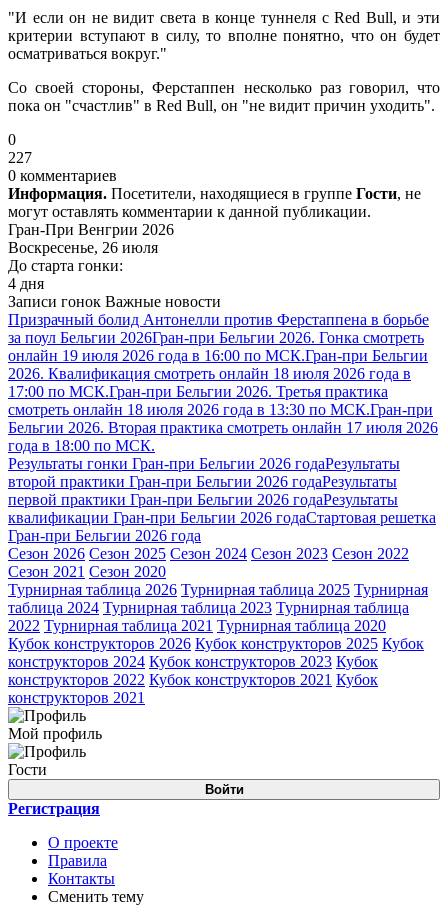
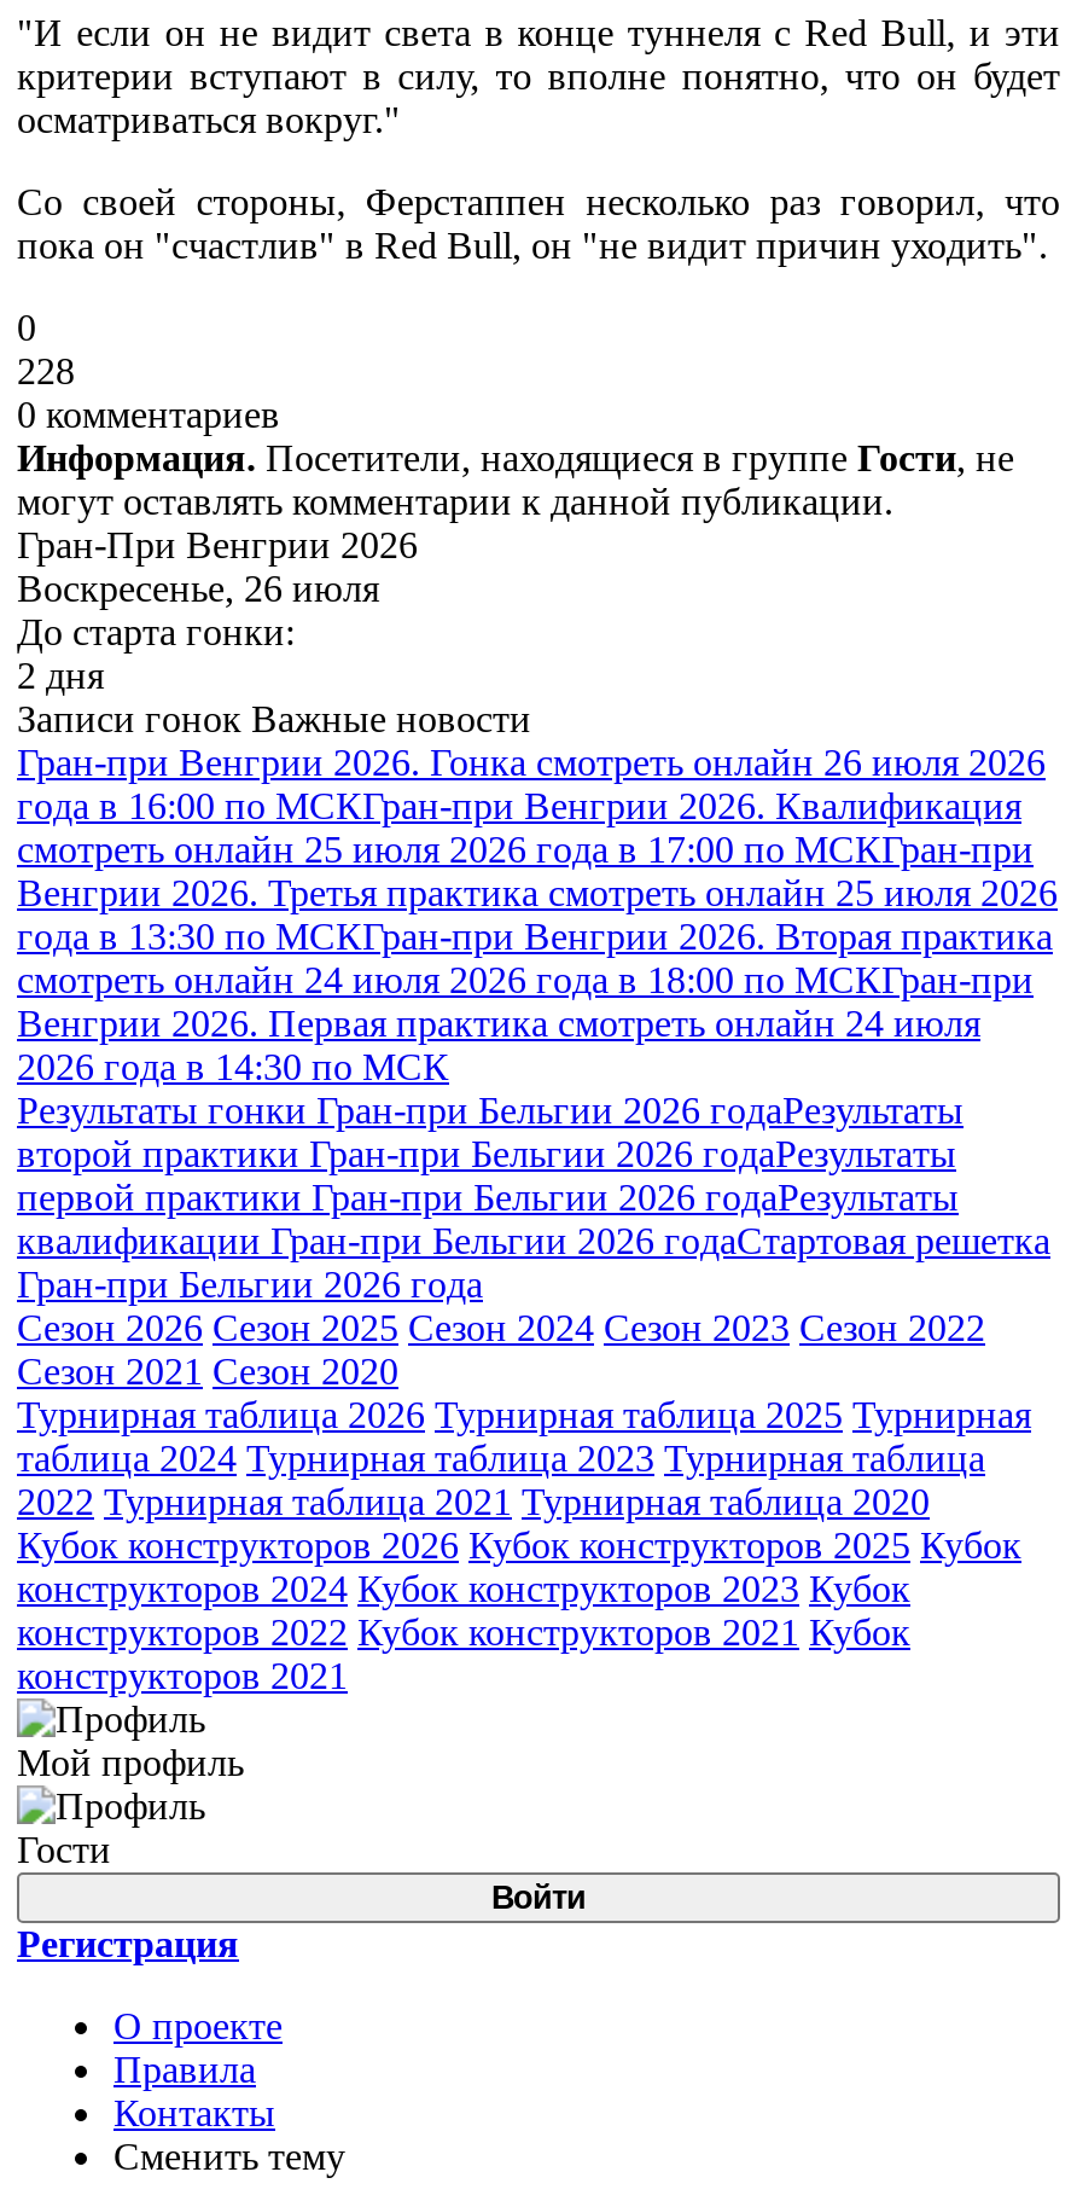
[8,149,32,166] 227 -> [17,351,75,392] 228
[8,275,44,292] 4 дня -> [17,655,104,697] 2 дня
[8,311,438,454] Призрачный болид Антонелли против Ферстаппена в борьбе | за поул Бельгии 2026Гран-при Бельгии 2026. Гонка смотреть | онлайн 19 июля 2026 года в 16:00 по МСК.Гран-при Бельгии | 2026. Квалификация смотреть онлайн 18 июля 2026 года в | 17:00 по МСК.Гран-при Бельгии 2026. Третья практика | смотреть онлайн 18 июля 2026 года в 13:30 по МСК.Гран-при | Бельгии 2026. Вторая практика смотреть онлайн 17 июля 2026 | года в 18:00 по МСК. -> [17,742,1058,1088] Гран-при Венгрии 2026. Гонка смотреть онлайн 26 июля 2026 | года в 16:00 по МСКГран-при Венгрии 2026. Квалификация | смотреть онлайн 25 июля 2026 года в 17:00 по МСКГран-при | Венгрии 2026. Третья практика смотреть онлайн 25 июля 2026 | года в 13:30 по МСКГран-при Венгрии 2026. Вторая практика | смотреть онлайн 24 июля 2026 года в 18:00 по МСКГран-при | Венгрии 2026. Первая практика смотреть онлайн 24 июля | 2026 года в 14:30 по МСК

